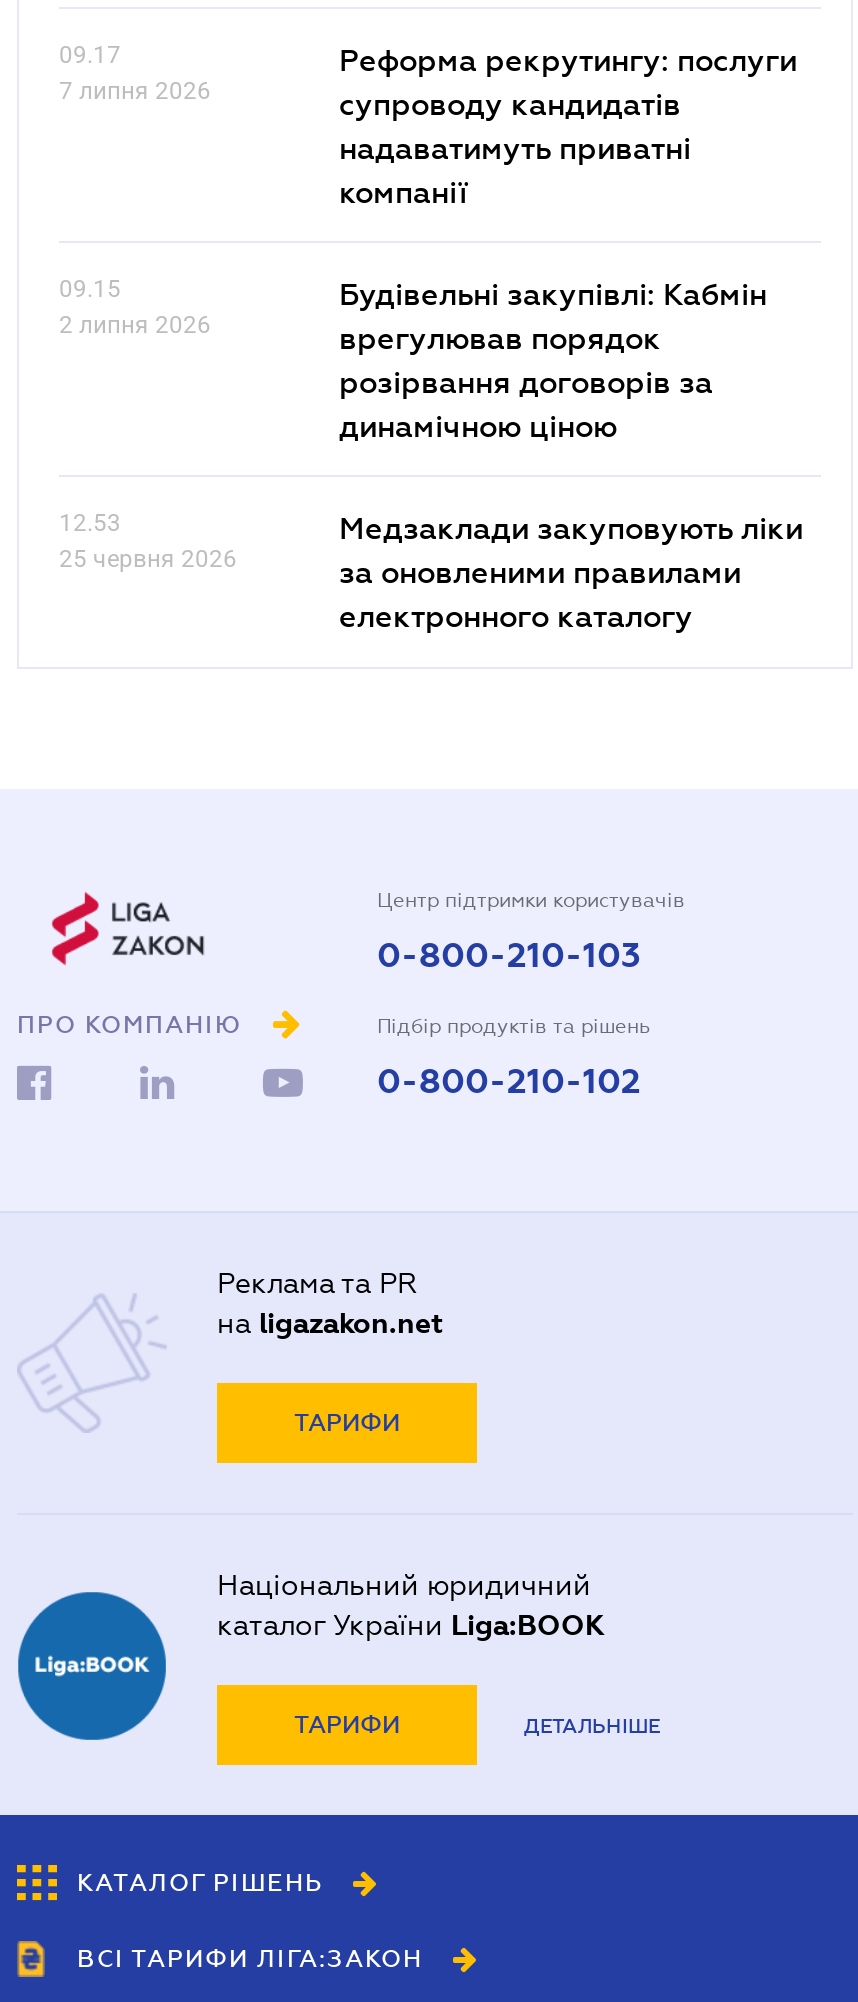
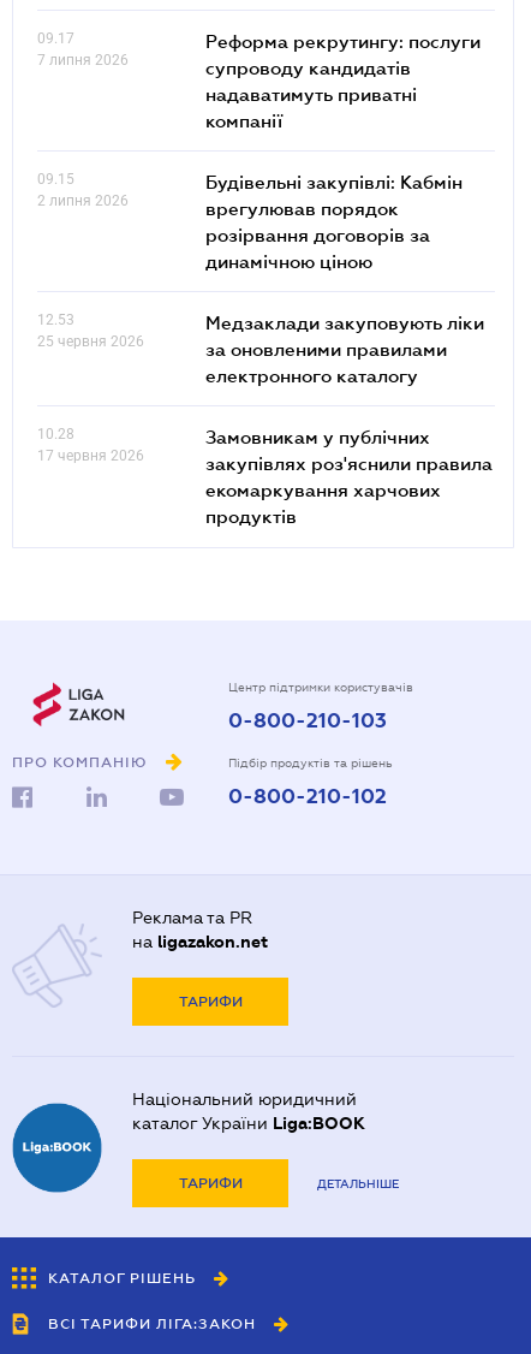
none -> [37,425,144,464] 10.28 | 17 червня 2026
none -> [205,425,493,526] Замовникам у публічних | закупівлях роз'яснили правила | екомаркування харчових | продуктів

